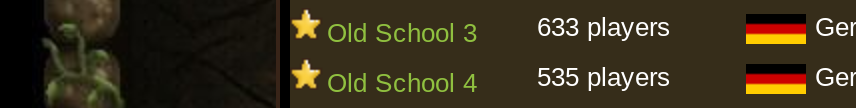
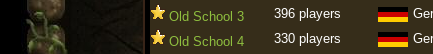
[327,12,671,48] Old School 3 633 players -> [168,6,340,24] Old School 3 396 players
[327,62,671,98] Old School 4 535 players -> [168,31,340,49] Old School 4 330 players

